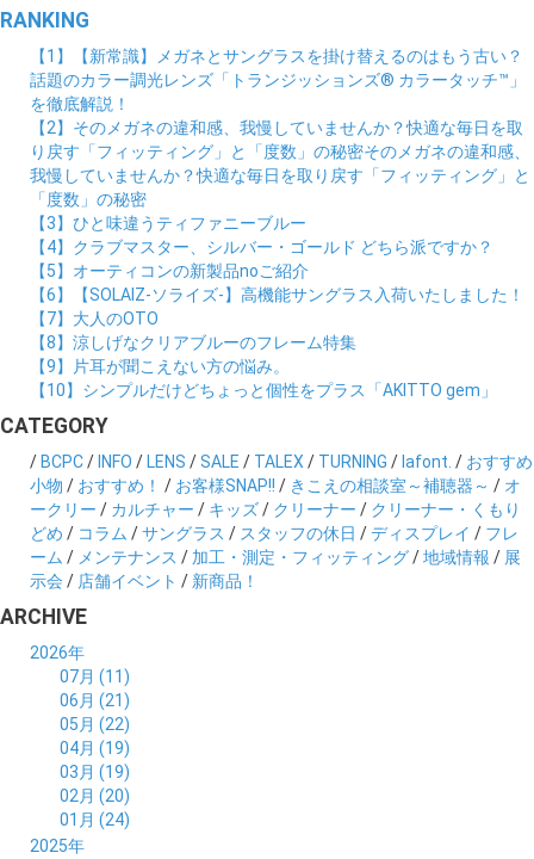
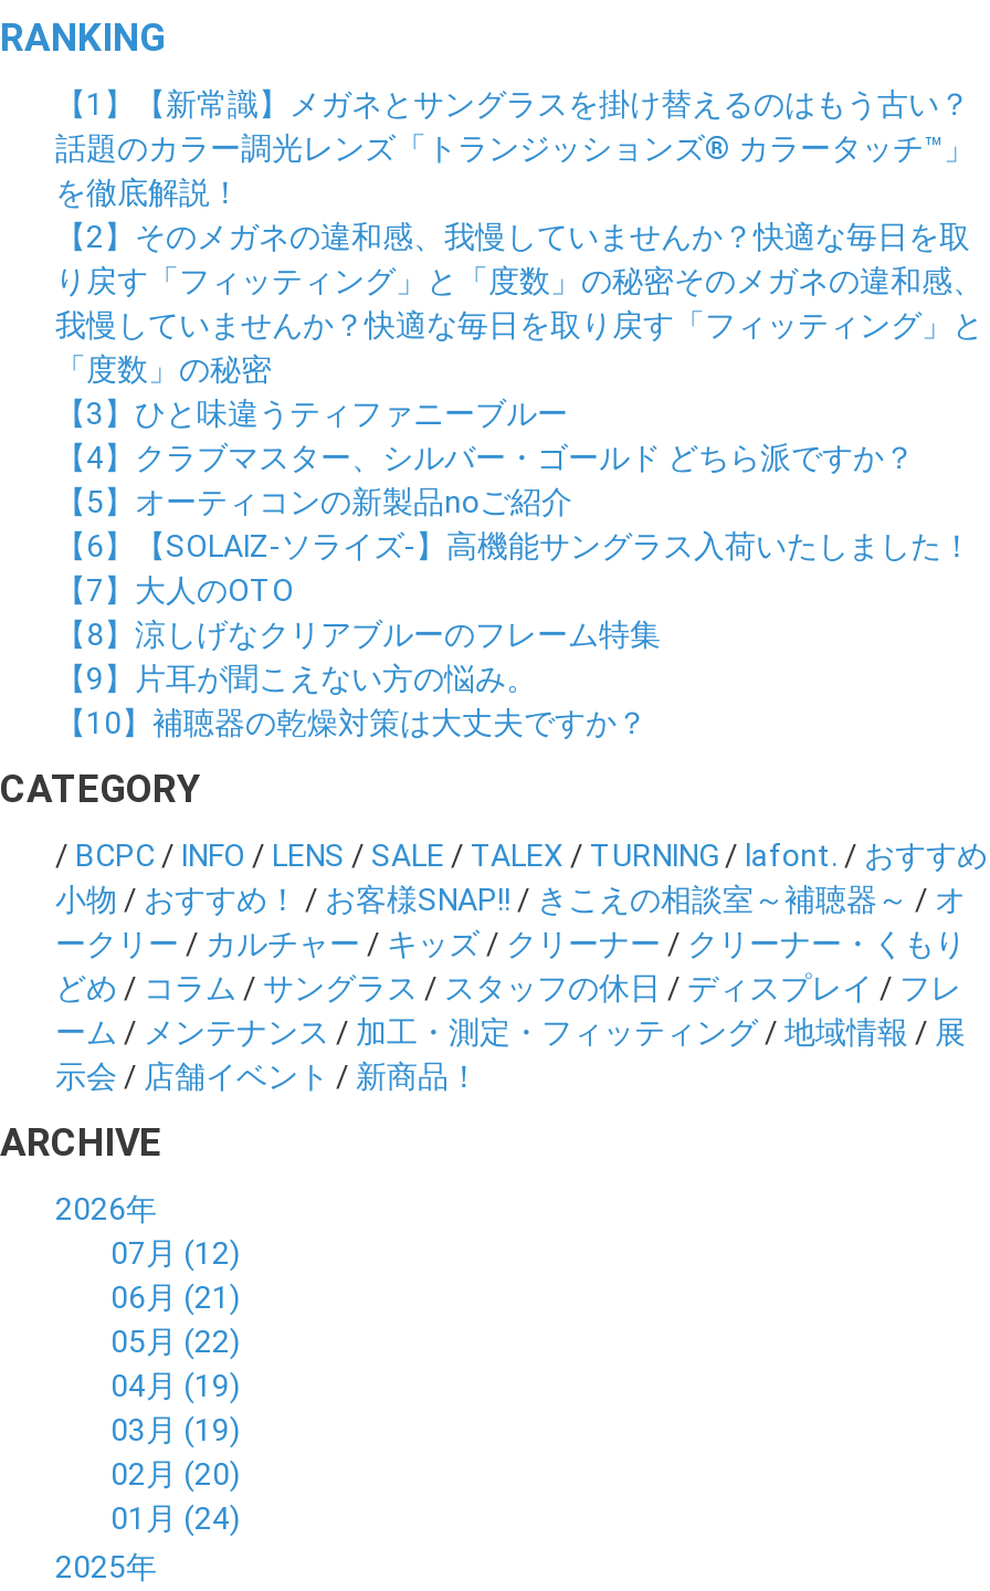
[30,381,497,400] 【10】シンプルだけどちょっと個性をプラス「AKITTO gem」 -> [55,705,647,740] 【10】補聴器の乾燥対策は大丈夫ですか？
[60,667,130,686] 07月 (11) -> [110,1235,241,1271] 07月 (12)

